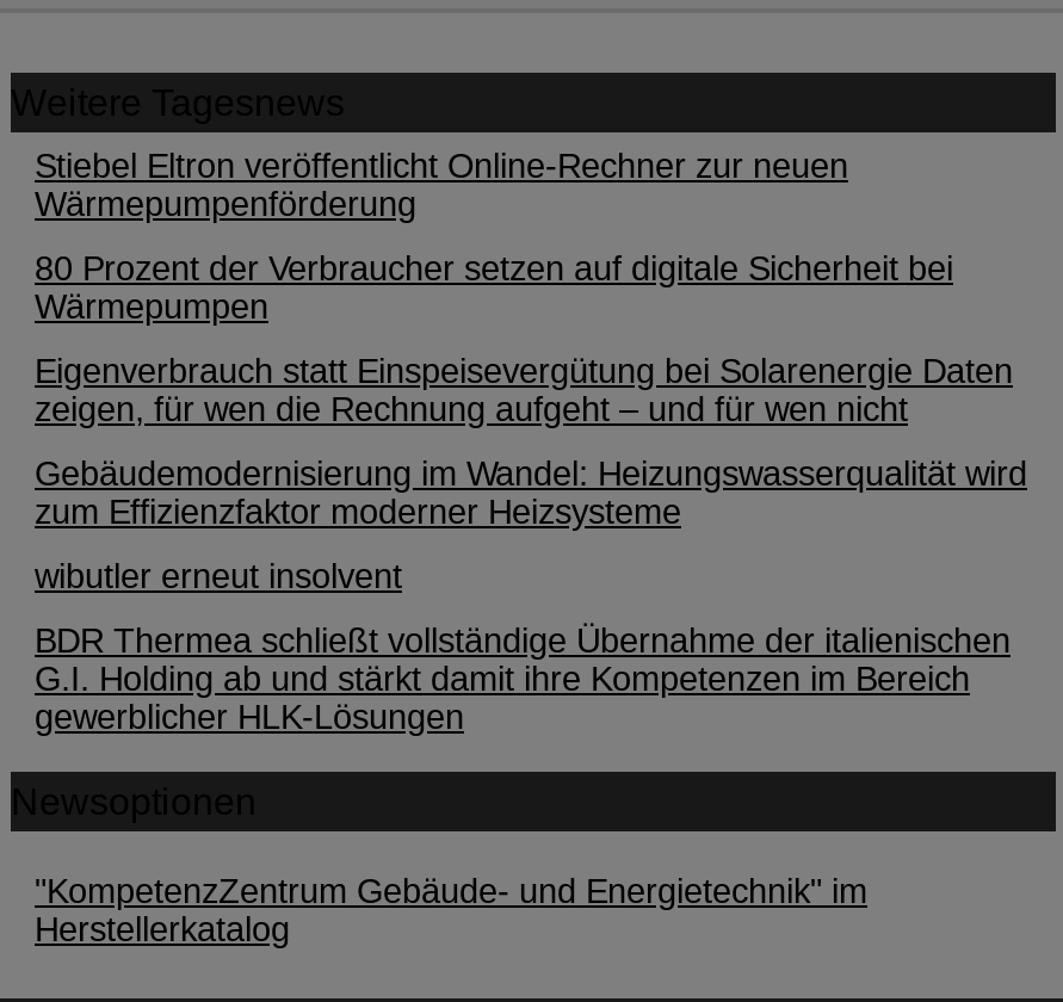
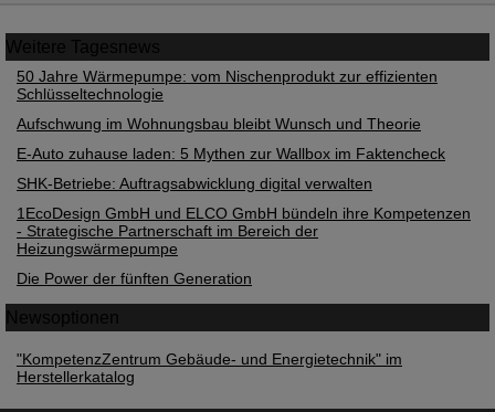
[35,147,848,224] Stiebel Eltron veröffentlicht Online-Rechner zur neuen | Wärmepumpenförderung -> [17,68,438,103] 50 Jahre Wärmepumpe: vom Nischenprodukt zur effizienten | Schlüsseltechnologie
[35,250,953,326] 80 Prozent der Verbraucher setzen auf digitale Sicherheit bei | Wärmepumpen -> [17,115,421,133] Aufschwung im Wohnungsbau bleibt Wunsch und Theorie
[35,352,1013,429] Eigenverbrauch statt Einspeisevergütung bei Solarenergie Daten | zeigen, für wen die Rechnung aufgeht – und für wen nicht -> [17,145,445,163] E-Auto zuhause laden: 5 Mythen zur Wallbox im Faktencheck
[35,455,1027,531] Gebäudemodernisierung im Wandel: Heizungswasserqualität wird | zum Effizienzfaktor moderner Heizsysteme -> [17,175,372,192] SHK-Betriebe: Auftragsabwicklung digital verwalten
[35,558,402,596] wibutler erneut insolvent -> [17,205,471,258] 1EcoDesign GmbH und ELCO GmbH bündeln ihre Kompetenzen | - Strategische Partnerschaft im Bereich der | Heizungswärmepumpe
[35,622,1011,736] BDR Thermea schließt vollständige Übernahme der italienischen | G.I. Holding ab und stärkt damit ihre Kompetenzen im Bereich | gewerblicher HLK-Lösungen -> [17,270,252,287] Die Power der fünften Generation

